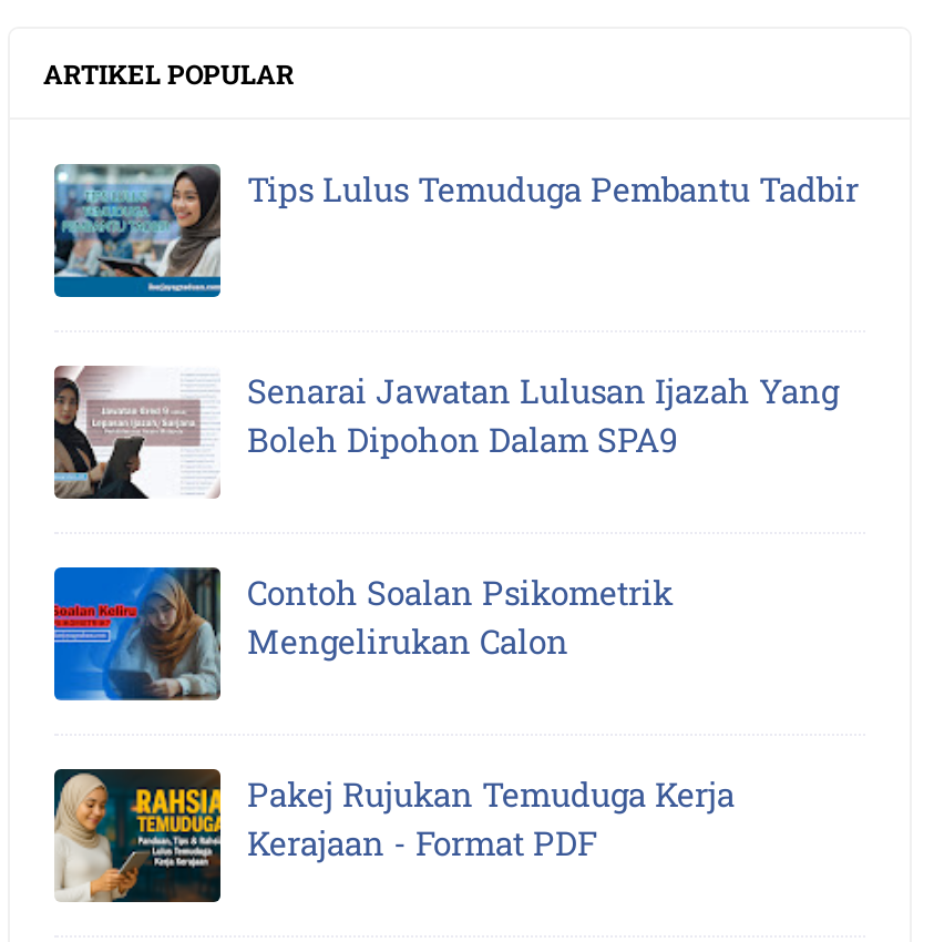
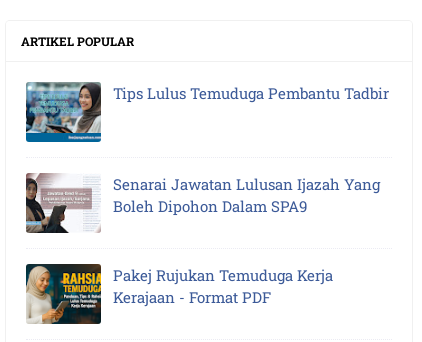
[52,565,673,703] [image] | Contoh Soalan Psikometrik | Mengelirukan Calon -> none

